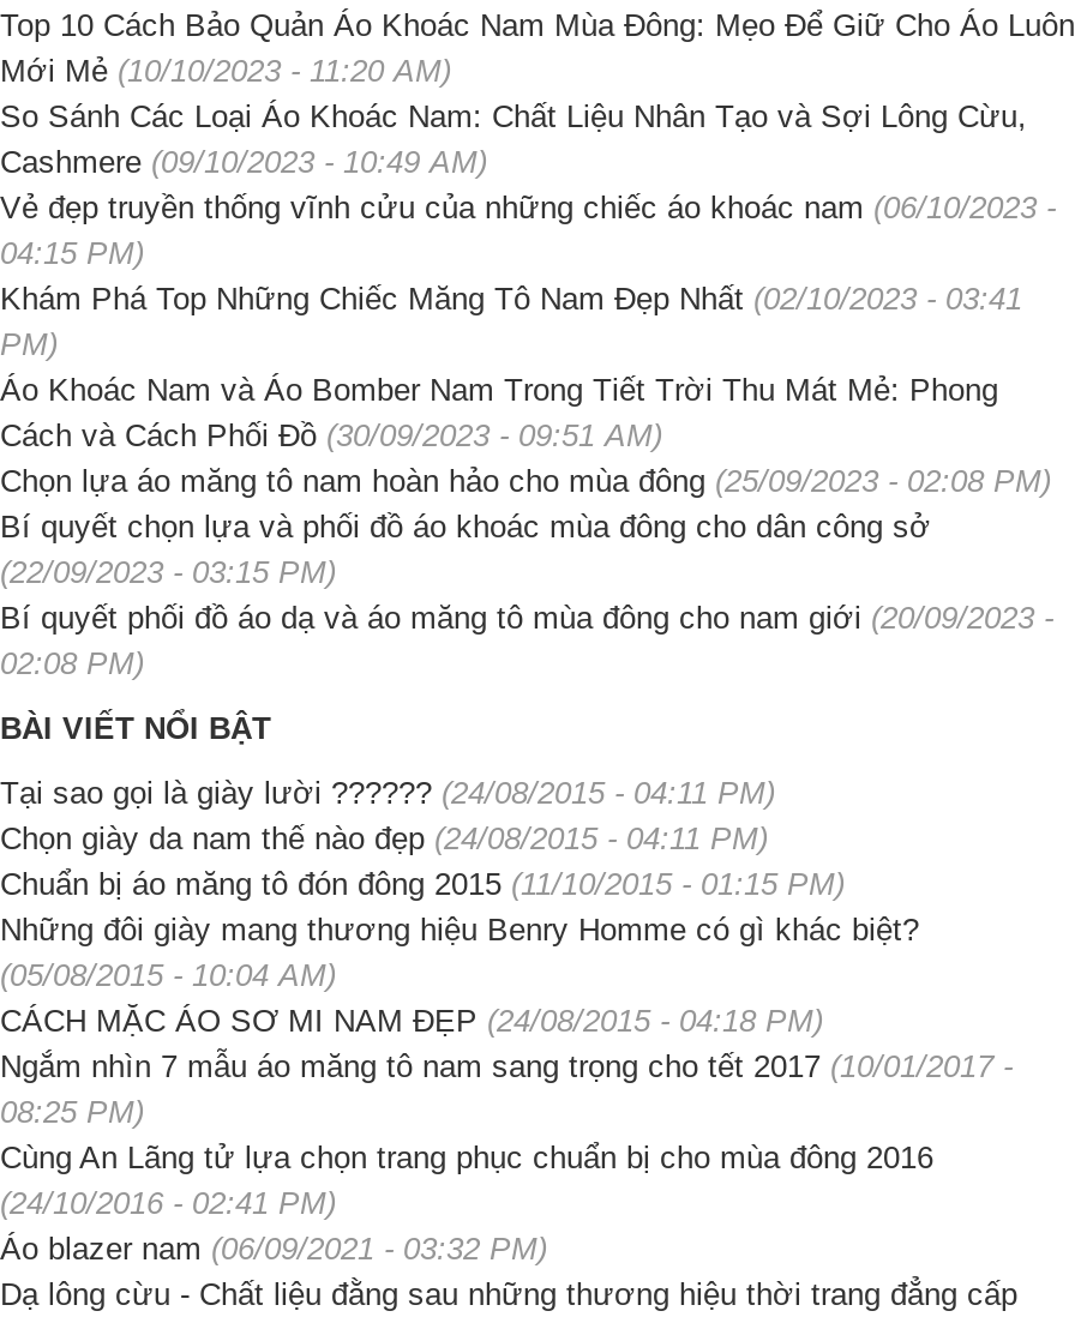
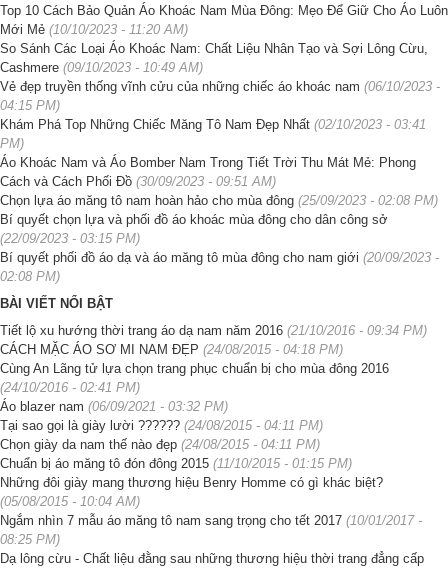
none -> [0,323,427,338] Tiết lộ xu hướng thời trang áo dạ nam năm 2016 (21/10/2016 - 09:34 PM)
moved [0,774,919,992] -> [0,418,383,509]: Tại sao gọi là giày lười ?????? (24/08/2015 - 04:11 PM) | Chọn giày da nam thế nào đẹp (24/08/2015 - 04:11 PM) | Chuẩn bị áo măng tô đón đông 2015 (11/10/2015 - 01:15 PM) | Những đôi giày mang thương hiệu Benry Homme có gì khác biệt? | (05/08/2015 - 10:04 AM)
moved [0,1002,823,1038] -> [0,342,343,357]: CÁCH MẶC ÁO SƠ MI NAM ĐẸP (24/08/2015 - 04:18 PM)
moved [0,1047,1013,1129] -> [0,513,422,547]: Ngắm nhìn 7 mẫu áo măng tô nam sang trọng cho tết 2017 (10/01/2017 - | 08:25 PM)
moved [0,1139,933,1266] -> [0,361,389,414]: Cùng An Lãng tử lựa chọn trang phục chuẩn bị cho mùa đông 2016 | (24/10/2016 - 02:41 PM) | Áo blazer nam (06/09/2021 - 03:32 PM)

